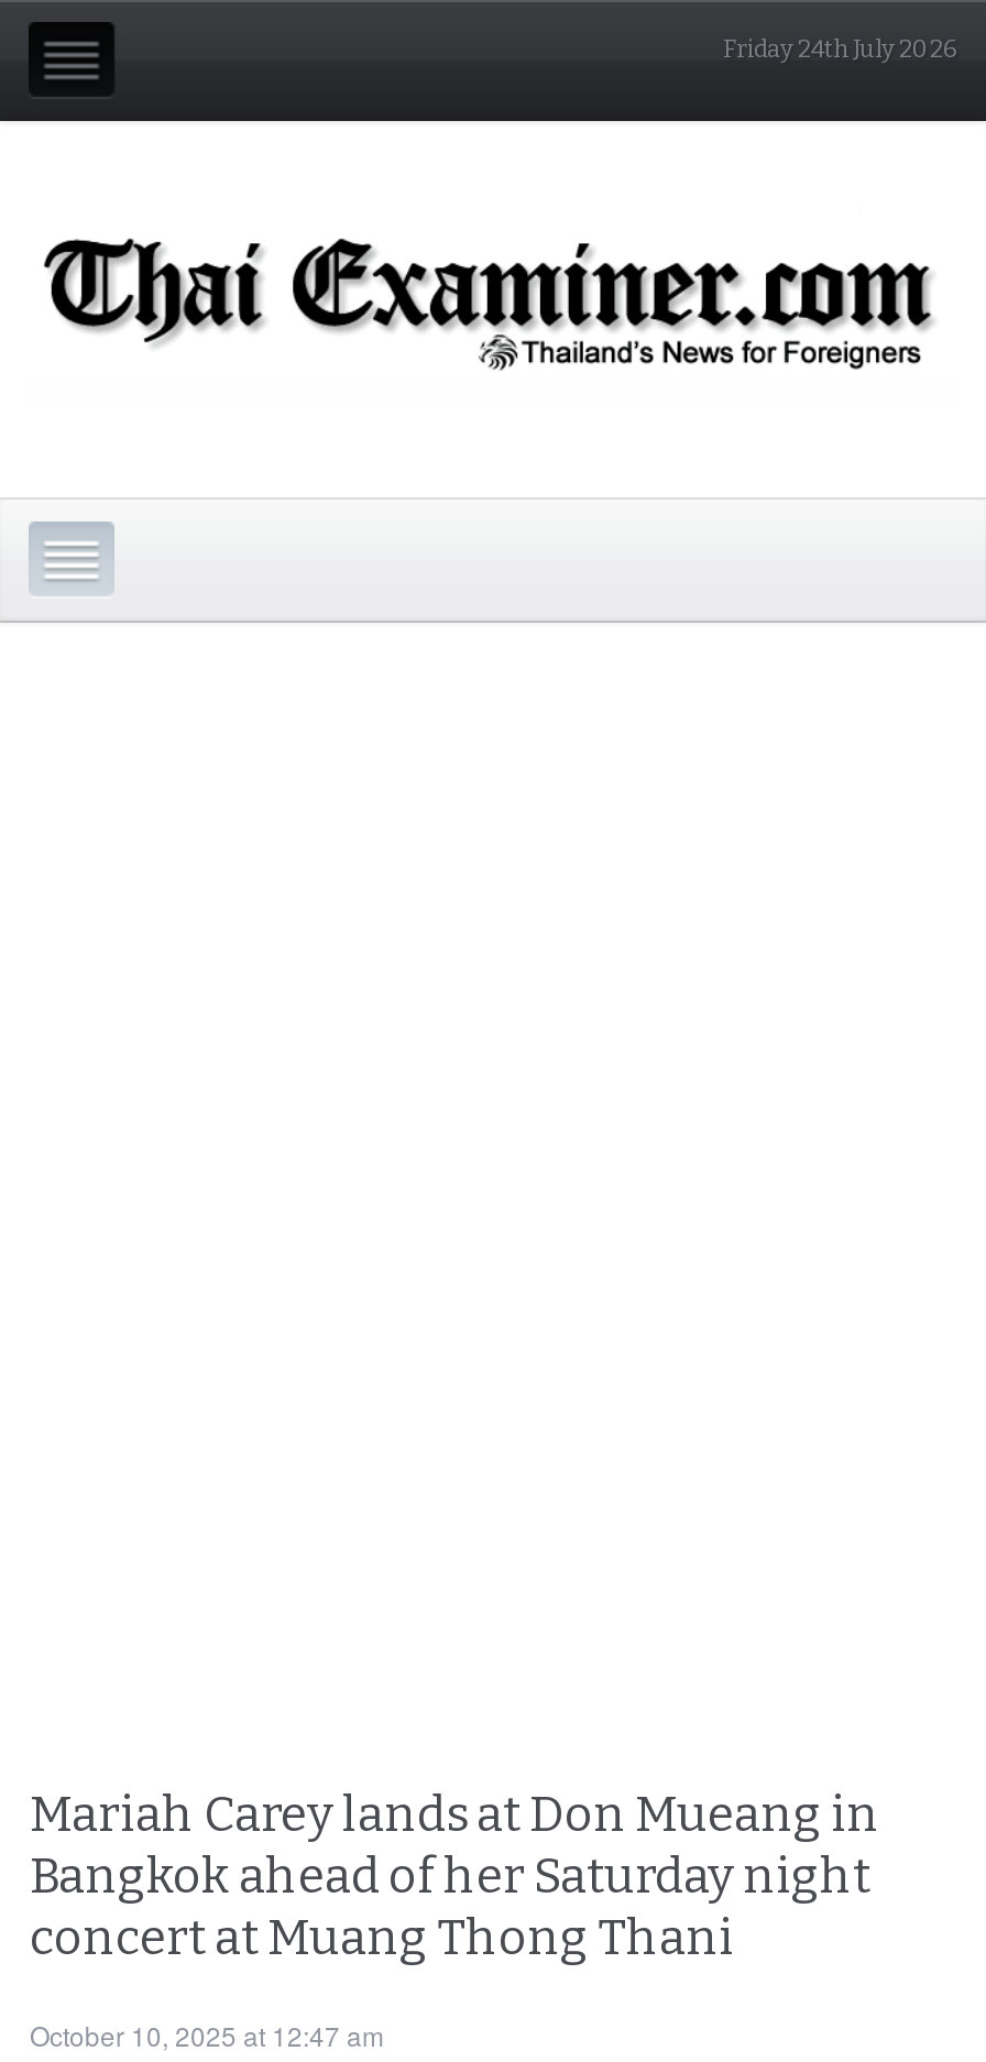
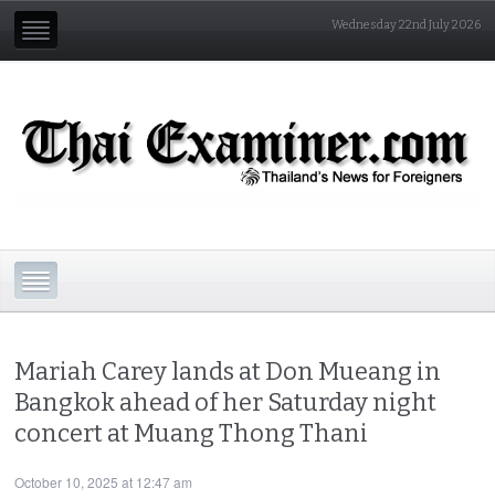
[723,35,956,64] Friday 24th July 2026 -> [331,18,480,32] Wednesday 22nd July 2026

